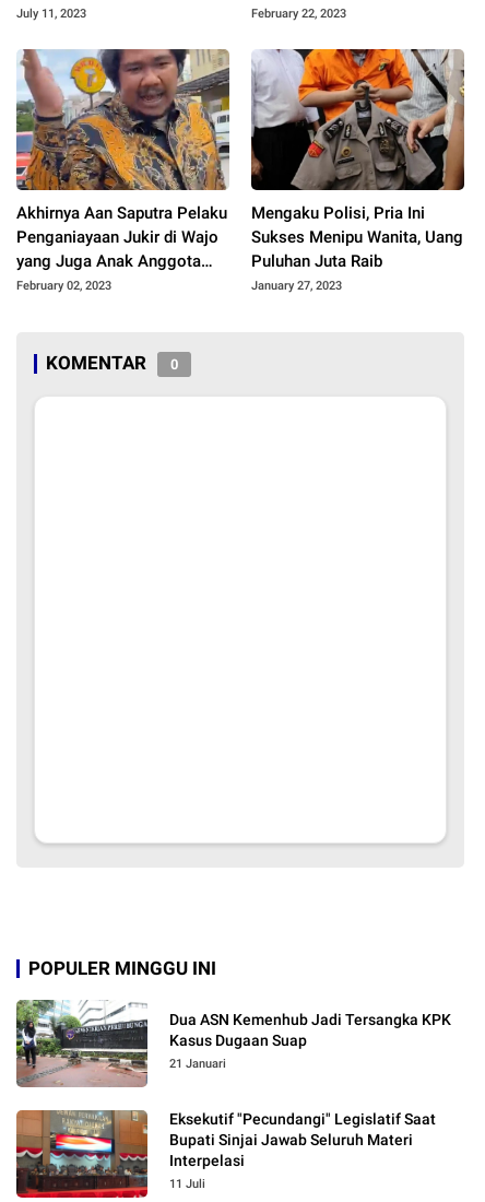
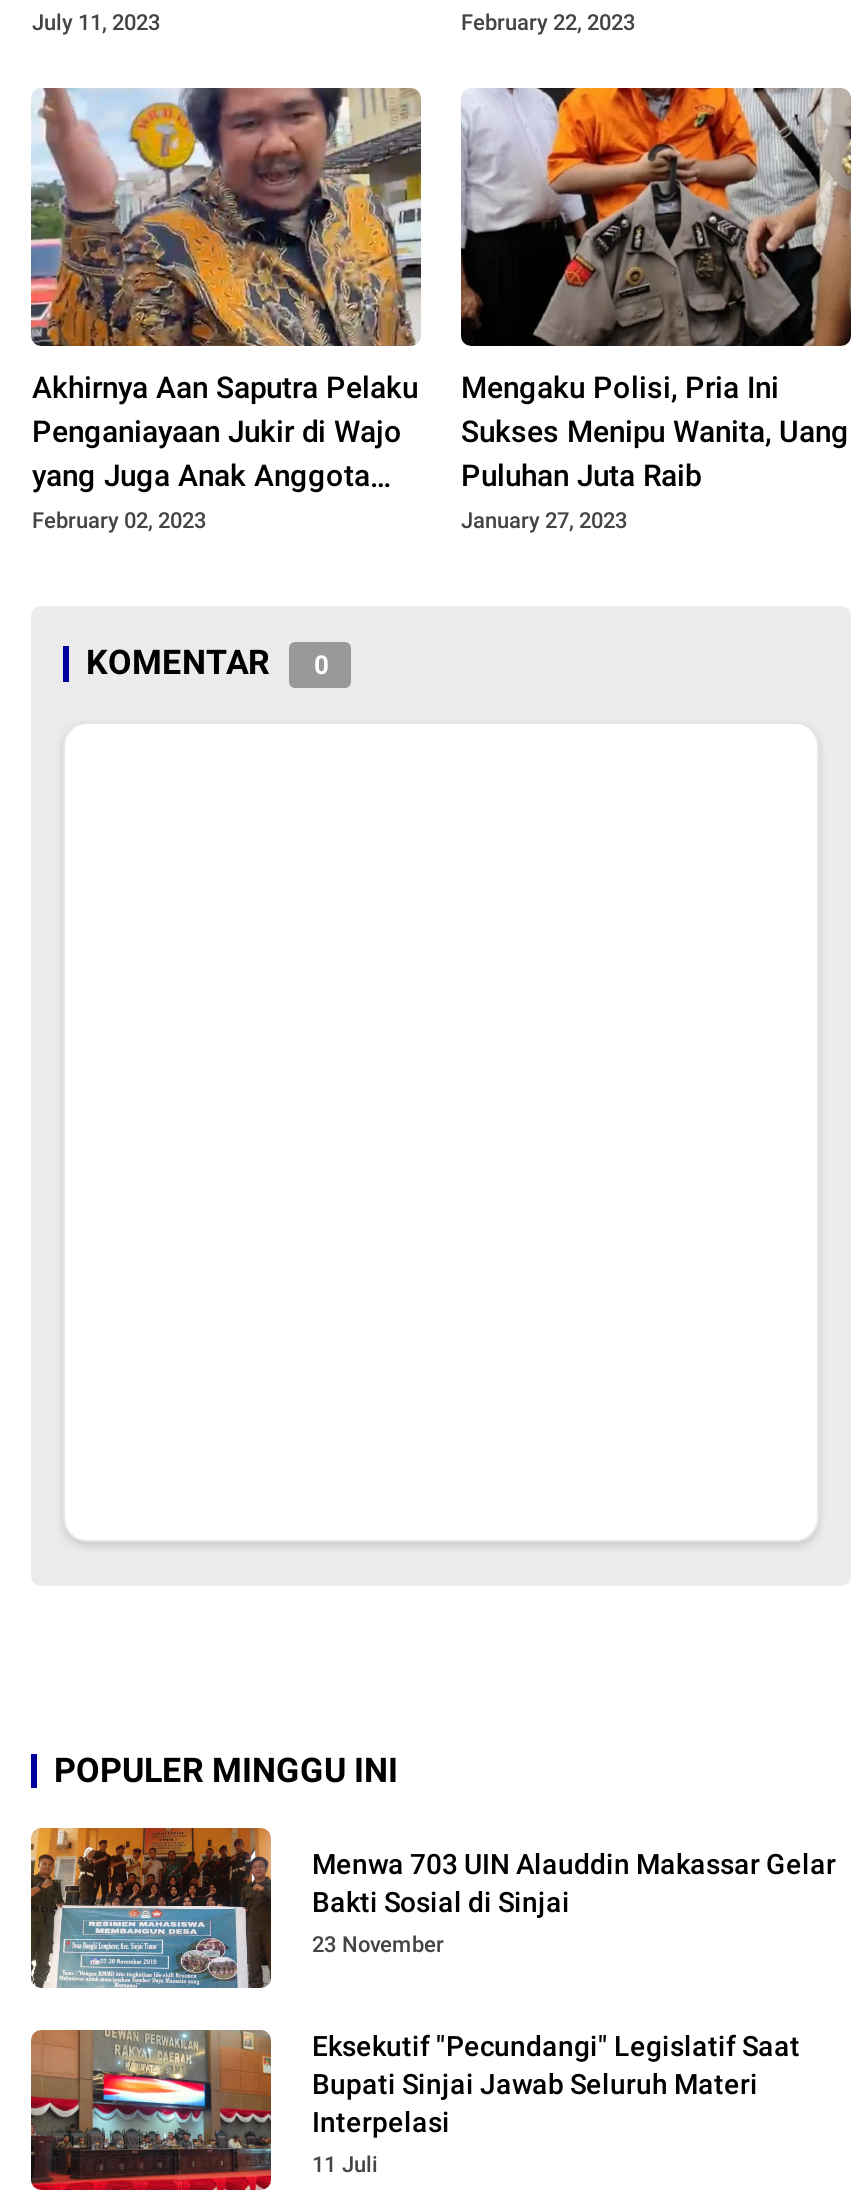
[15,999,452,1087] [image] | Dua ASN Kemenhub Jadi Tersangka KPK | Kasus Dugaan Suap | 21 Januari -> [31,1826,836,1990] [image] | Menwa 703 UIN Alauddin Makassar Gelar | Bakti Sosial di Sinjai | 23 November

